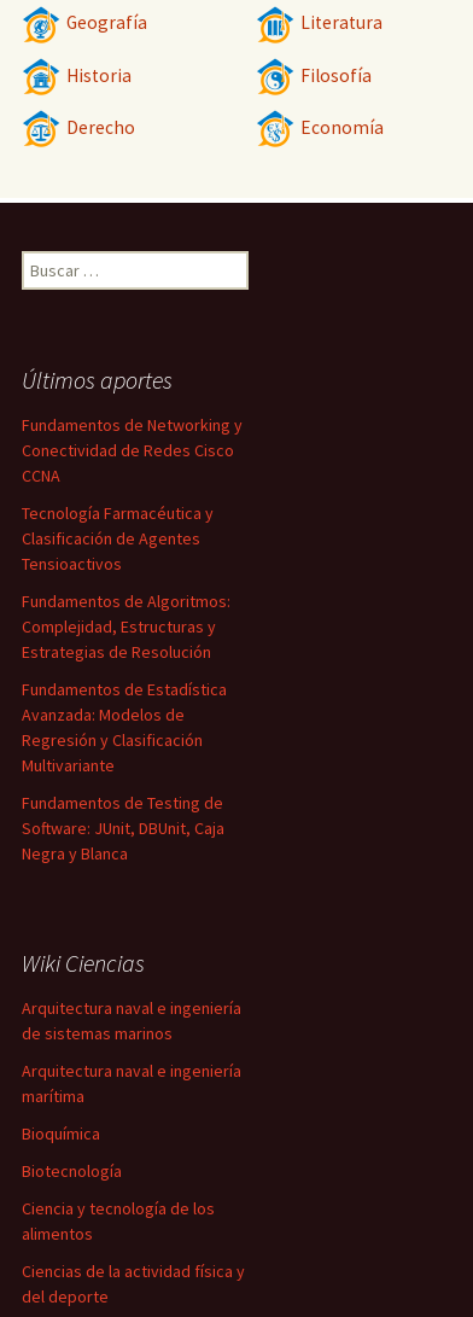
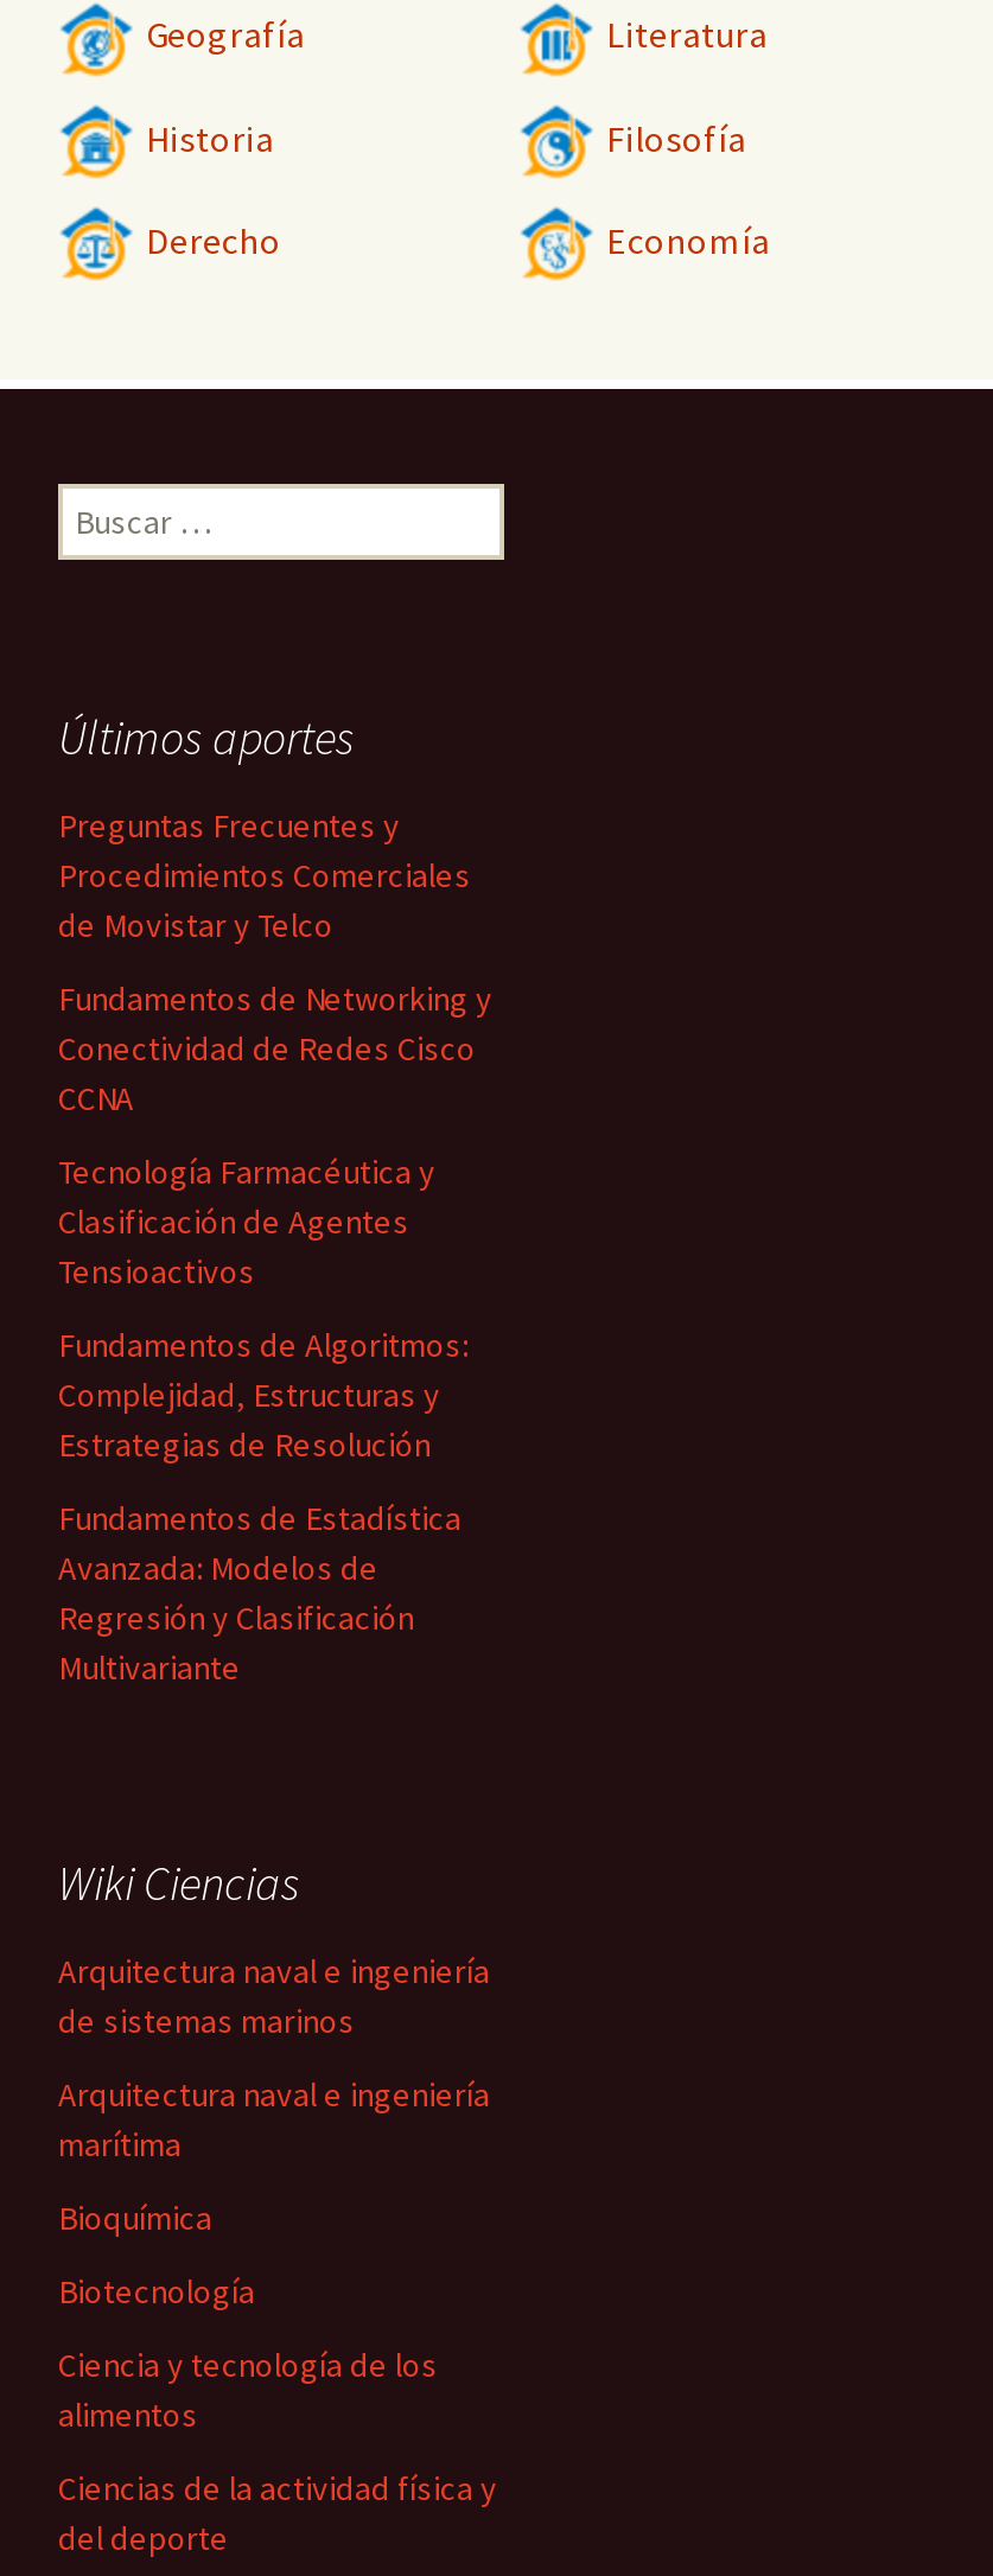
none -> [58,804,471,946] Preguntas Frecuentes y | Procedimientos Comerciales | de Movistar y Telco
moved [22,414,243,776] -> [58,977,492,1689]: Fundamentos de Networking y | Conectividad de Redes Cisco | CCNA | ... | Regresión y Clasificación | Multivariante
[22,792,224,864] Fundamentos de Testing de | Software: JUnit, DBUnit, Caja | Negra y Blanca -> none

